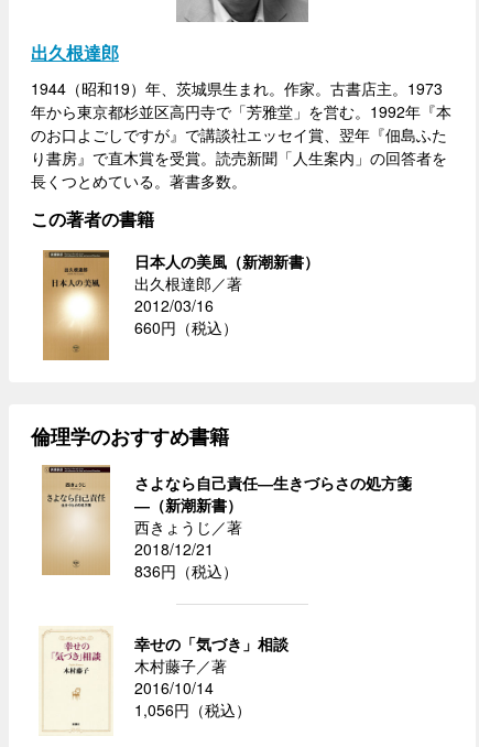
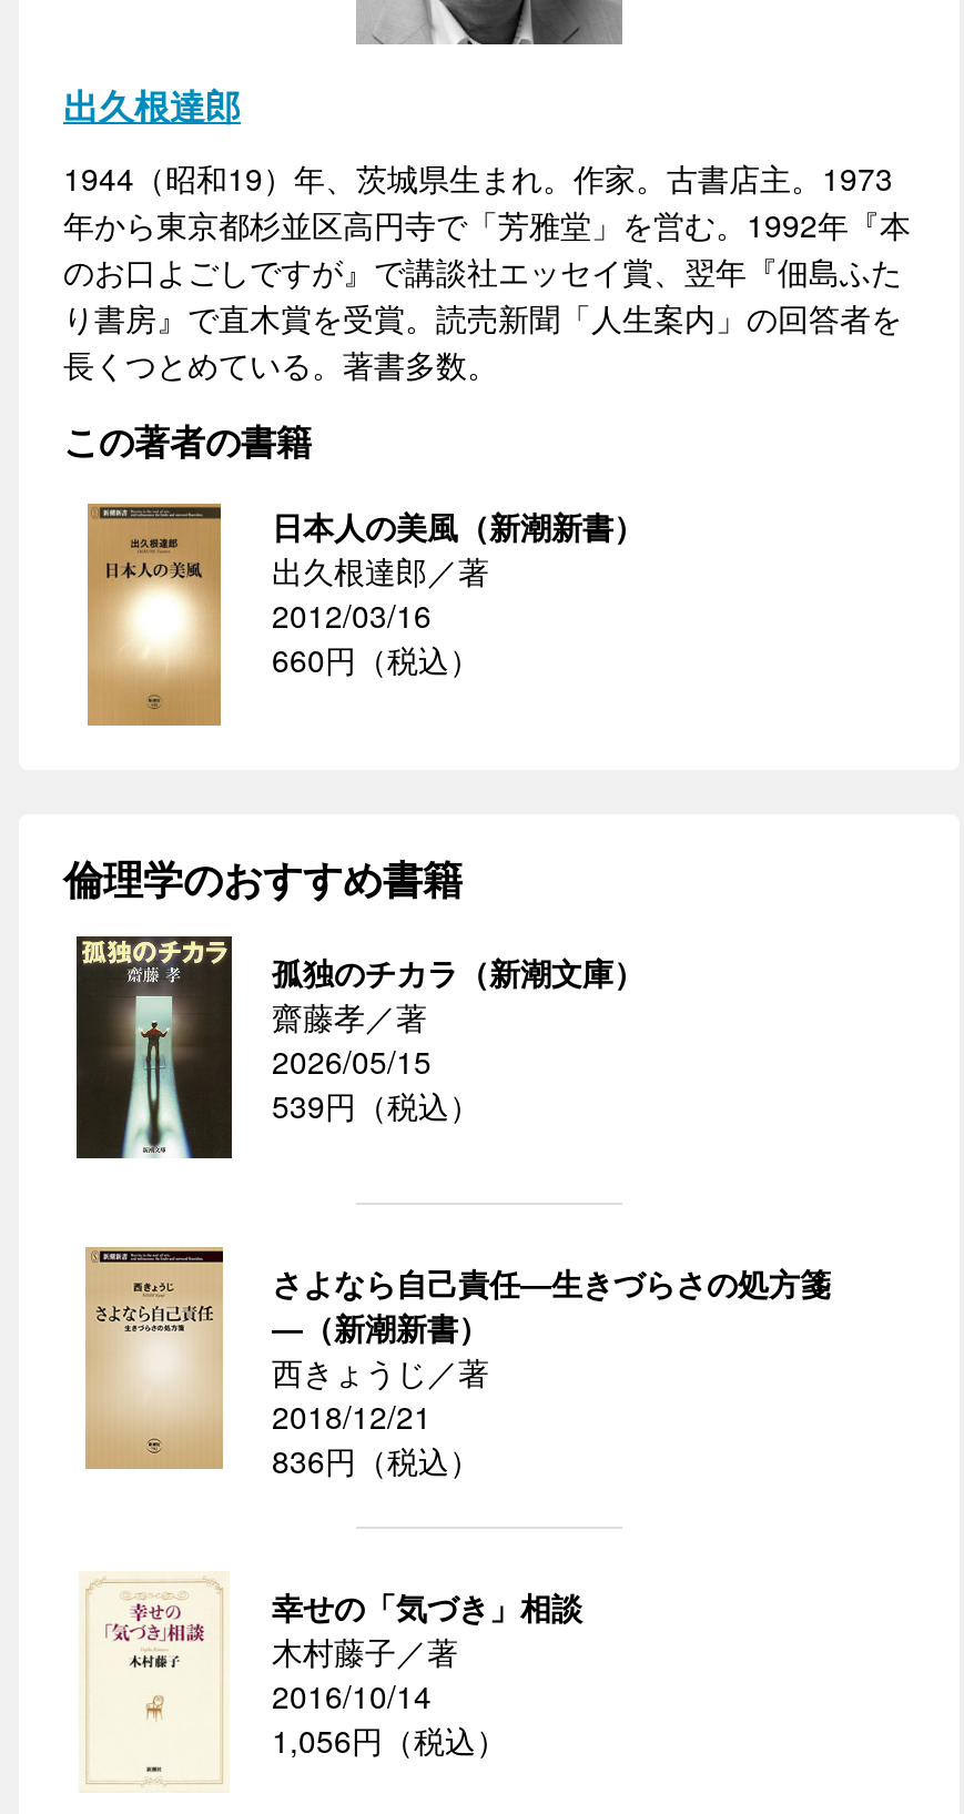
none -> [74,934,645,1161] [image] | 孤独のチカラ（新潮文庫） | 齋藤孝／著 | 2026/05/15 | 539円（税込）

